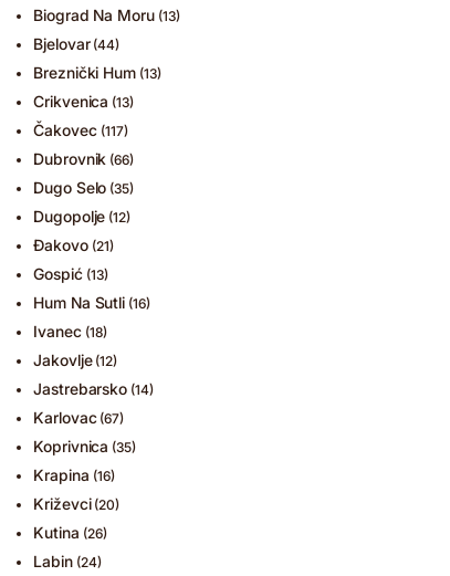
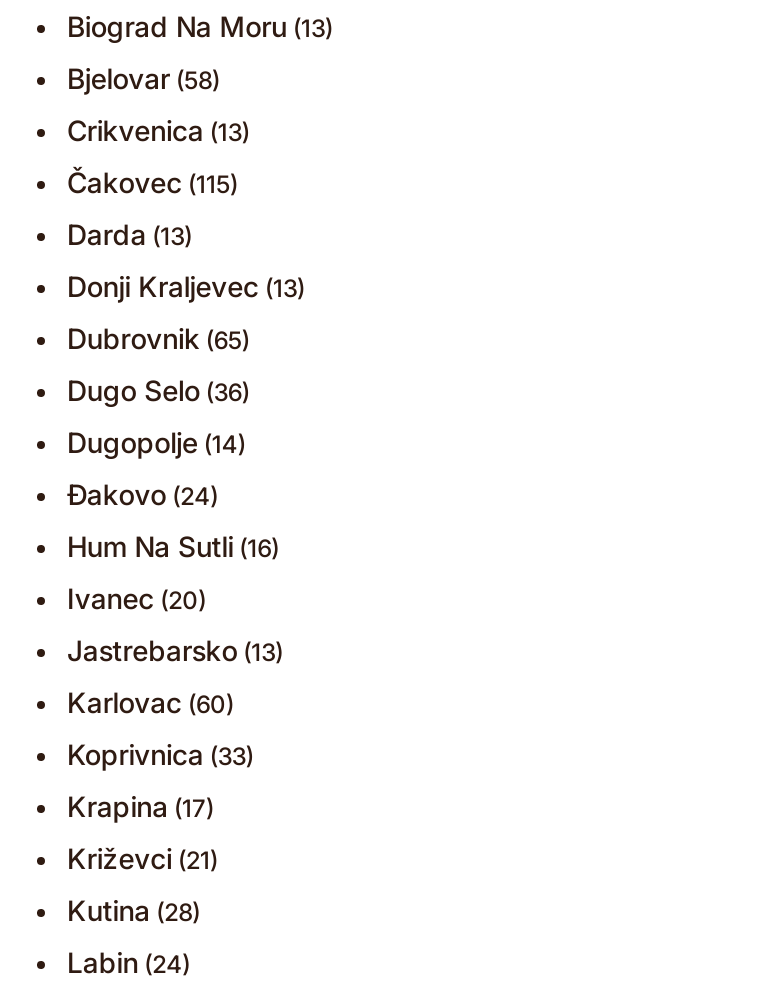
[33,34,162,82] Bjelovar (44) | Breznički Hum (13) -> [67,61,220,95] Bjelovar (58)
[33,121,134,283] Čakovec (117) | Dubrovnik (66) | Dugo Selo (35) | Dugopolje (12) | Đakovo (21) | Gospić (13) -> [67,165,305,511] Čakovec (115) | Darda (13) | Donji Kraljevec (13) | Dubrovnik (65) | Dugo Selo (36) | Dugopolje (14) | Đakovo (24)
[33,322,154,542] Ivanec (18) | Jakovlje (12) | Jastrebarsko (14) | Karlovac (67) | Koprivnica (35) | Krapina (16) | Križevci (20) | Kutina (26) -> [67,581,283,927] Ivanec (20) | Jastrebarsko (13) | Karlovac (60) | Koprivnica (33) | Krapina (17) | Križevci (21) | Kutina (28)

